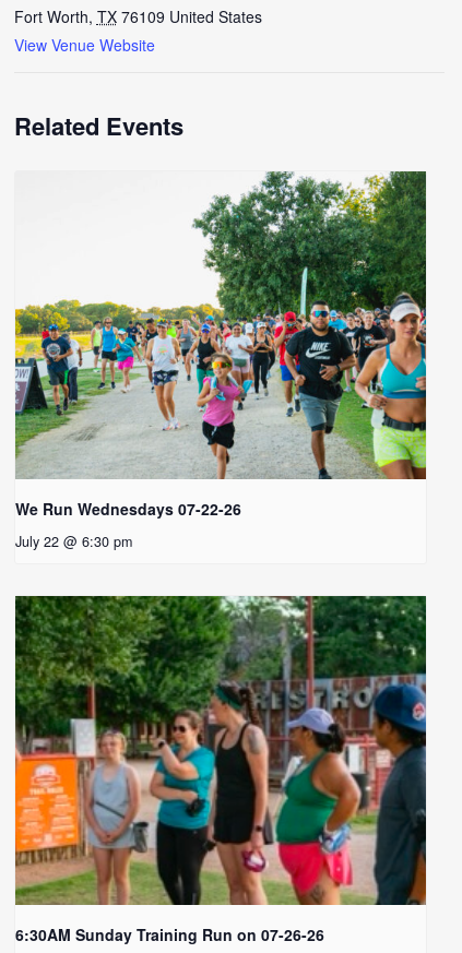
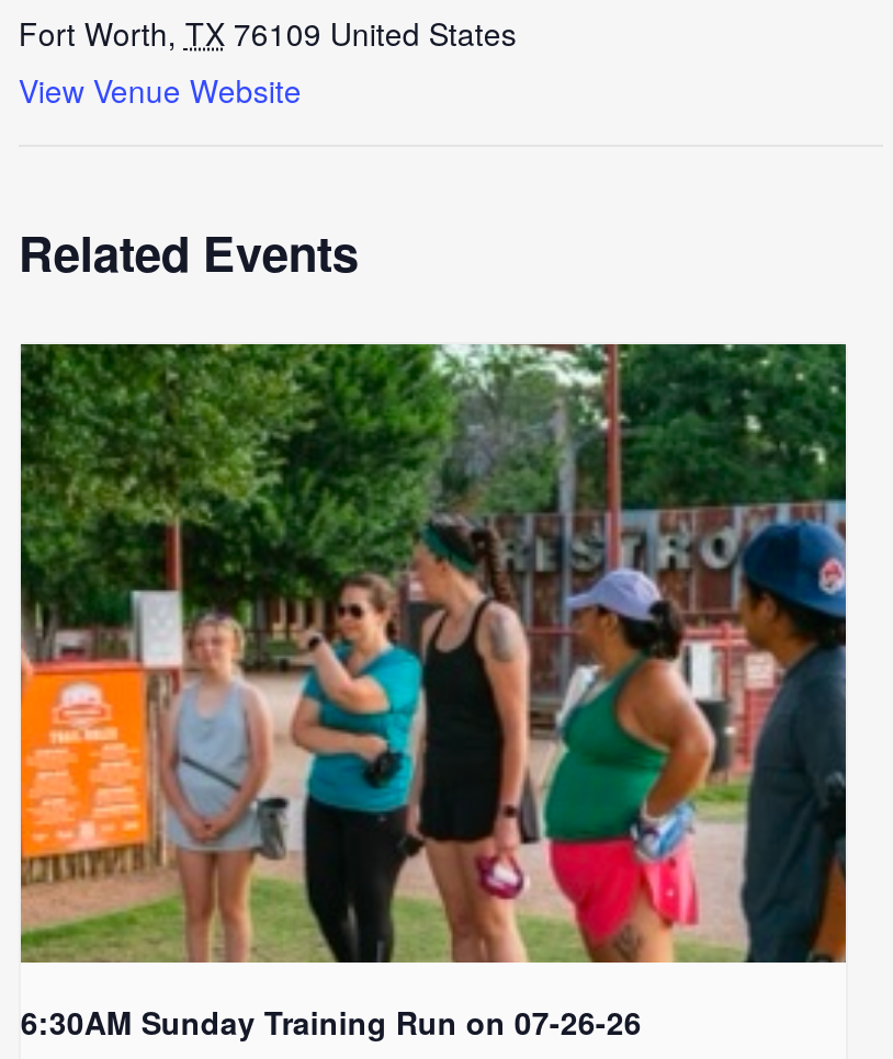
[14,171,427,551] [image] | We Run Wednesdays 07-22-26 | July 22 @ 6:30 pm -> none

